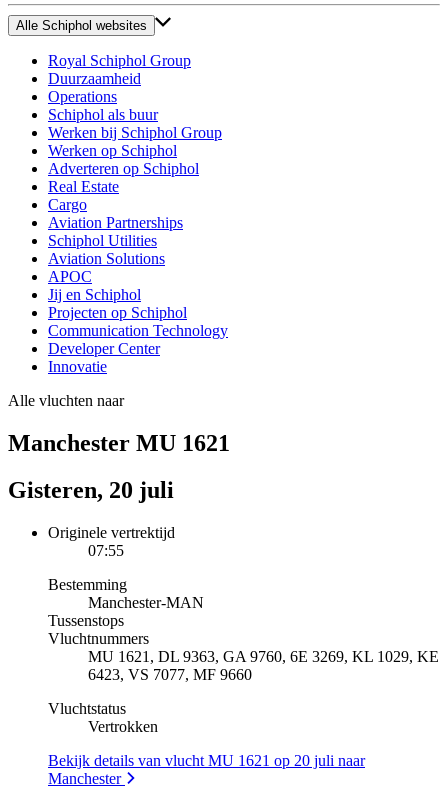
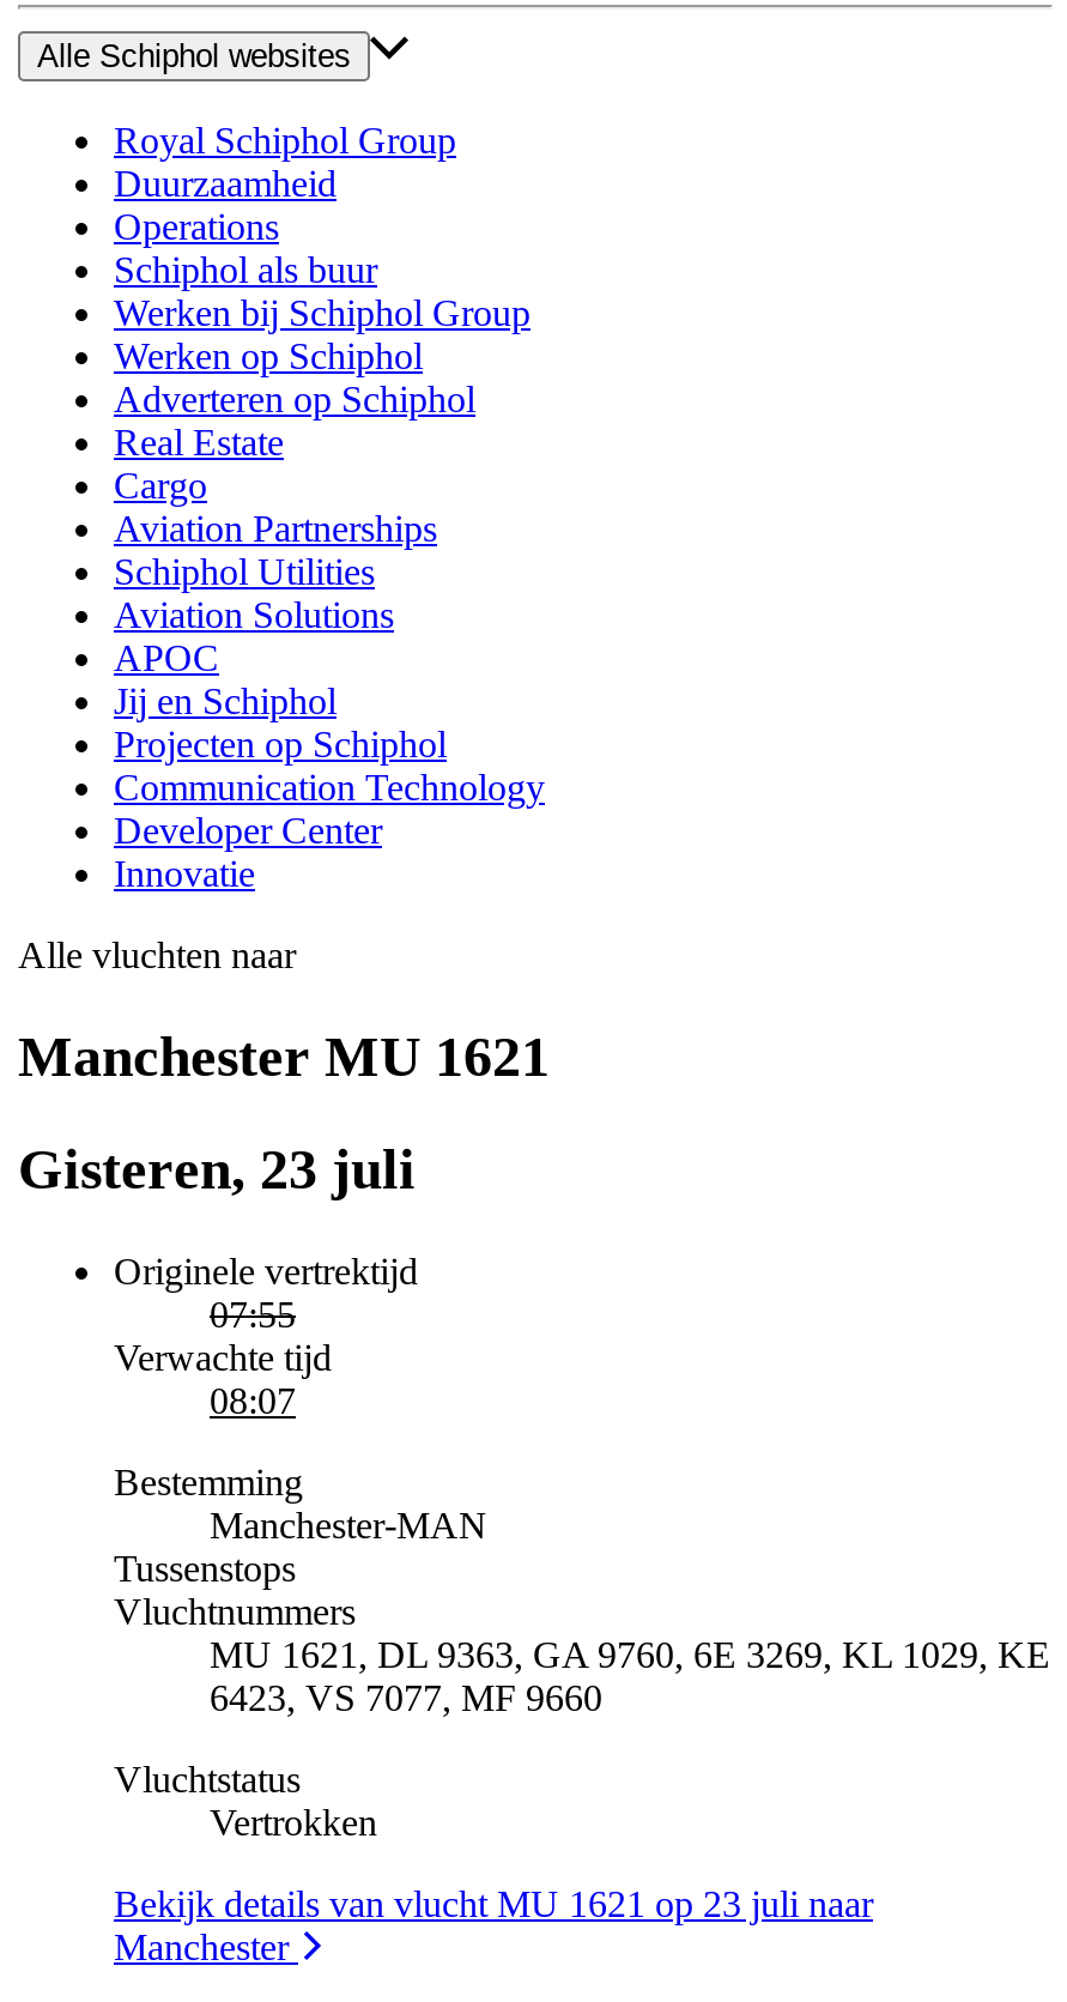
[8,477,174,503] Gisteren, 20 juli -> [18,1138,416,1200] Gisteren, 23 juli
none -> [114,1336,332,1420] Verwachte tijd | 08:07
[48,752,365,769] Bekijk details van vlucht MU 1621 op 20 juli naar -> [114,1883,873,1923] Bekijk details van vlucht MU 1621 op 23 juli naar

